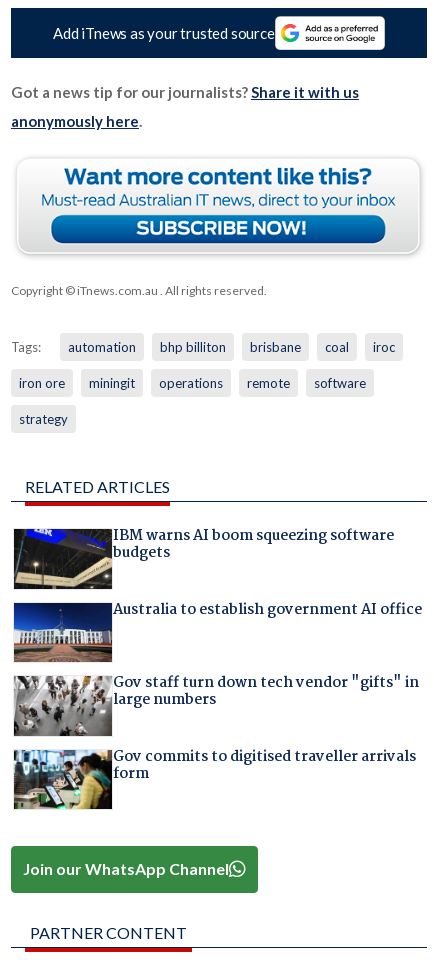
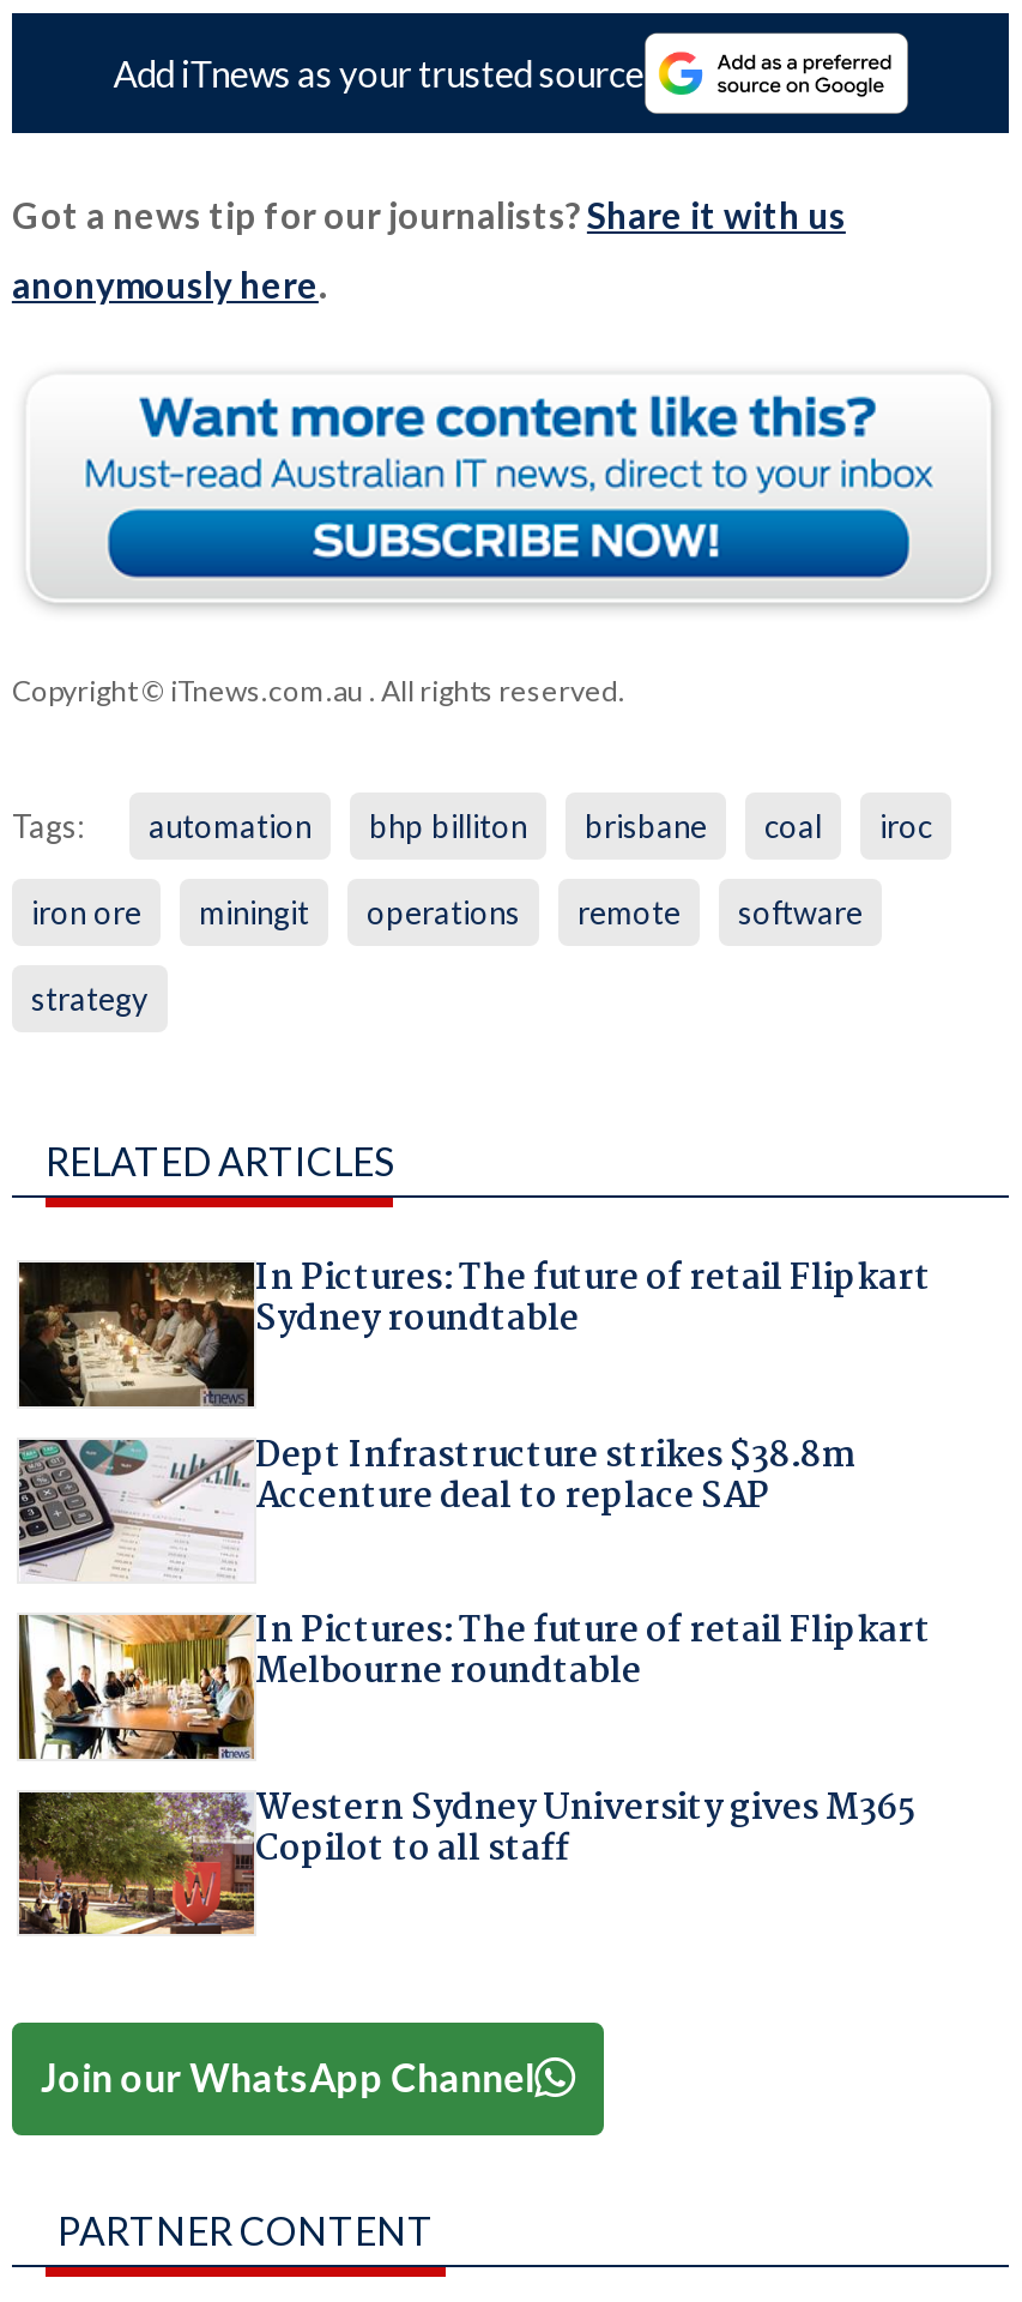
[14,524,393,590] [image] | IBM warns AI boom squeezing software | budgets -> [17,1251,931,1409] [image] | In Pictures: The future of retail Flipkart | Sydney roundtable
[13,598,421,663] [image] | Australia to establish government AI office -> [17,1427,854,1581] [image] | Dept Infrastructure strikes $38.8m | Accenture deal to replace SAP
[13,671,418,737] [image] | Gov staff turn down tech vendor "gifts" in | large numbers -> [17,1603,931,1761] [image] | In Pictures: The future of retail Flipkart | Melbourne roundtable
[13,745,415,810] [image] | Gov commits to digitised traveller arrivals | form -> [17,1779,917,1936] [image] | Western Sydney University gives M365 | Copilot to all staff

